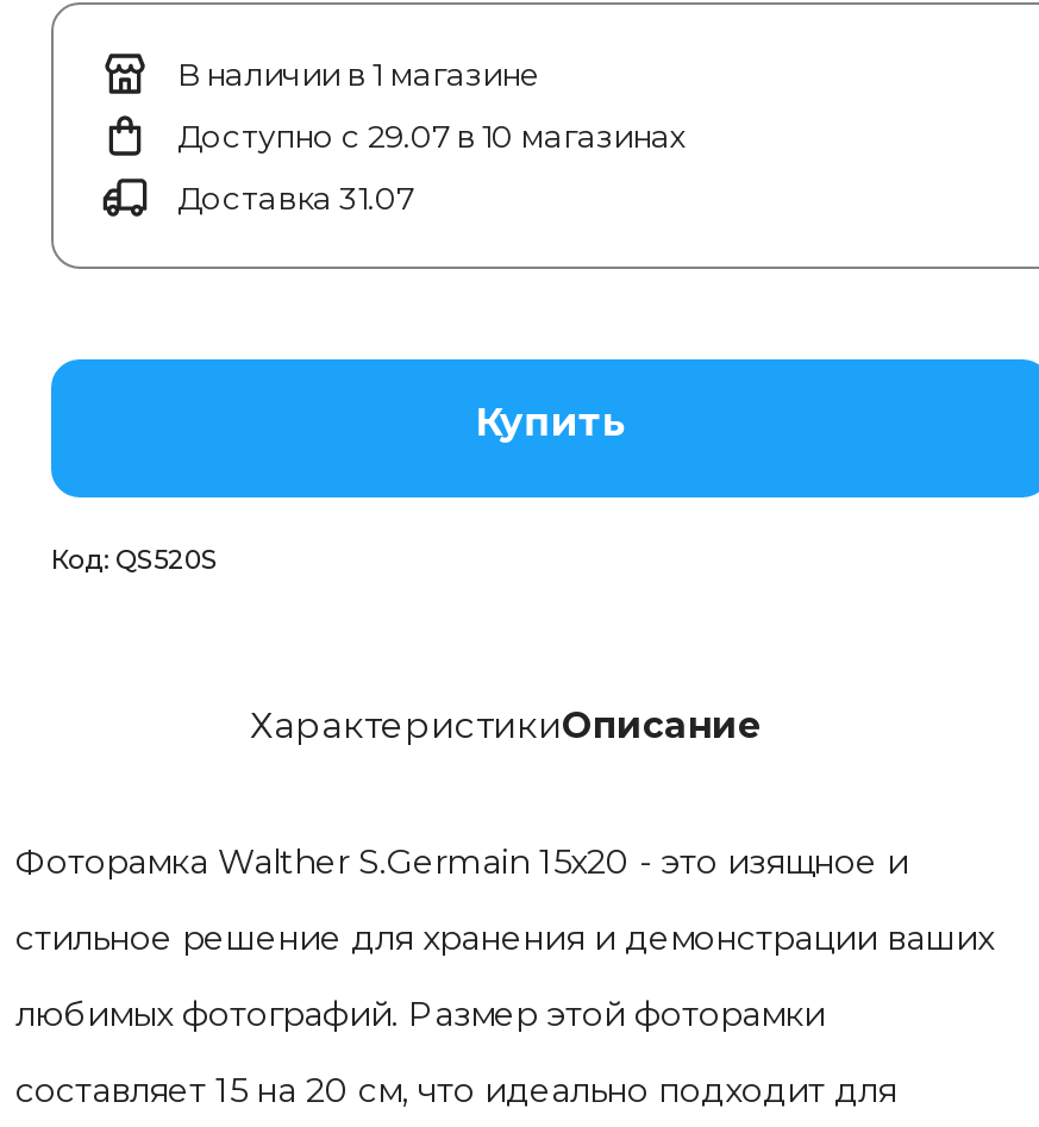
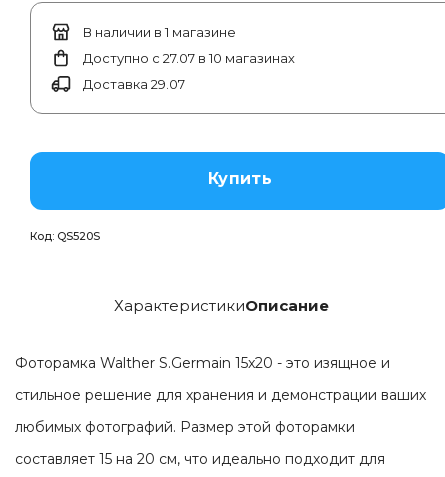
[177,117,687,155] Доступно с 29.07 в 10 магазинах -> [83,50,295,66] Доступно с 27.07 в 10 магазинах
[177,179,413,217] Доставка 31.07 -> [83,76,185,92] Доставка 29.07

